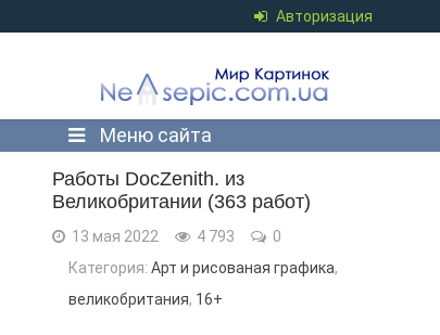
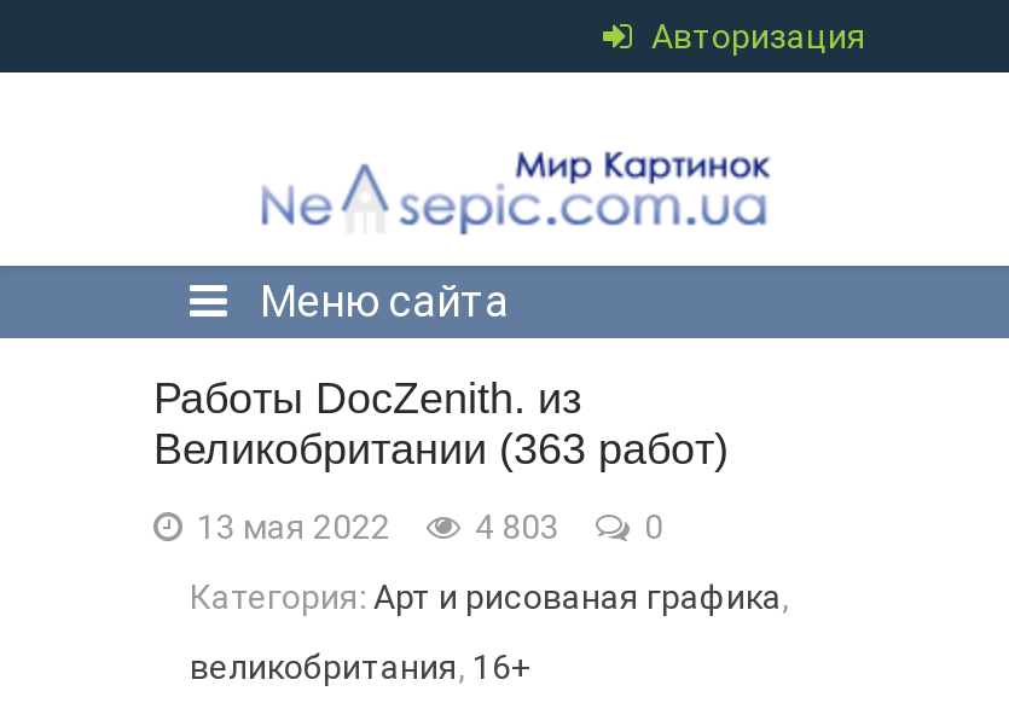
[68,228,281,245] 13 мая 2022 4 793 0 -> [190,507,663,546] 13 мая 2022 4 803 0

